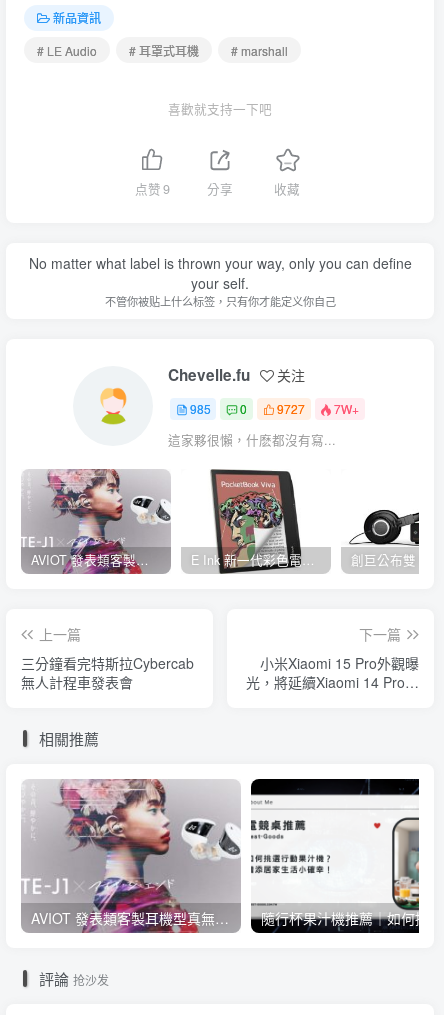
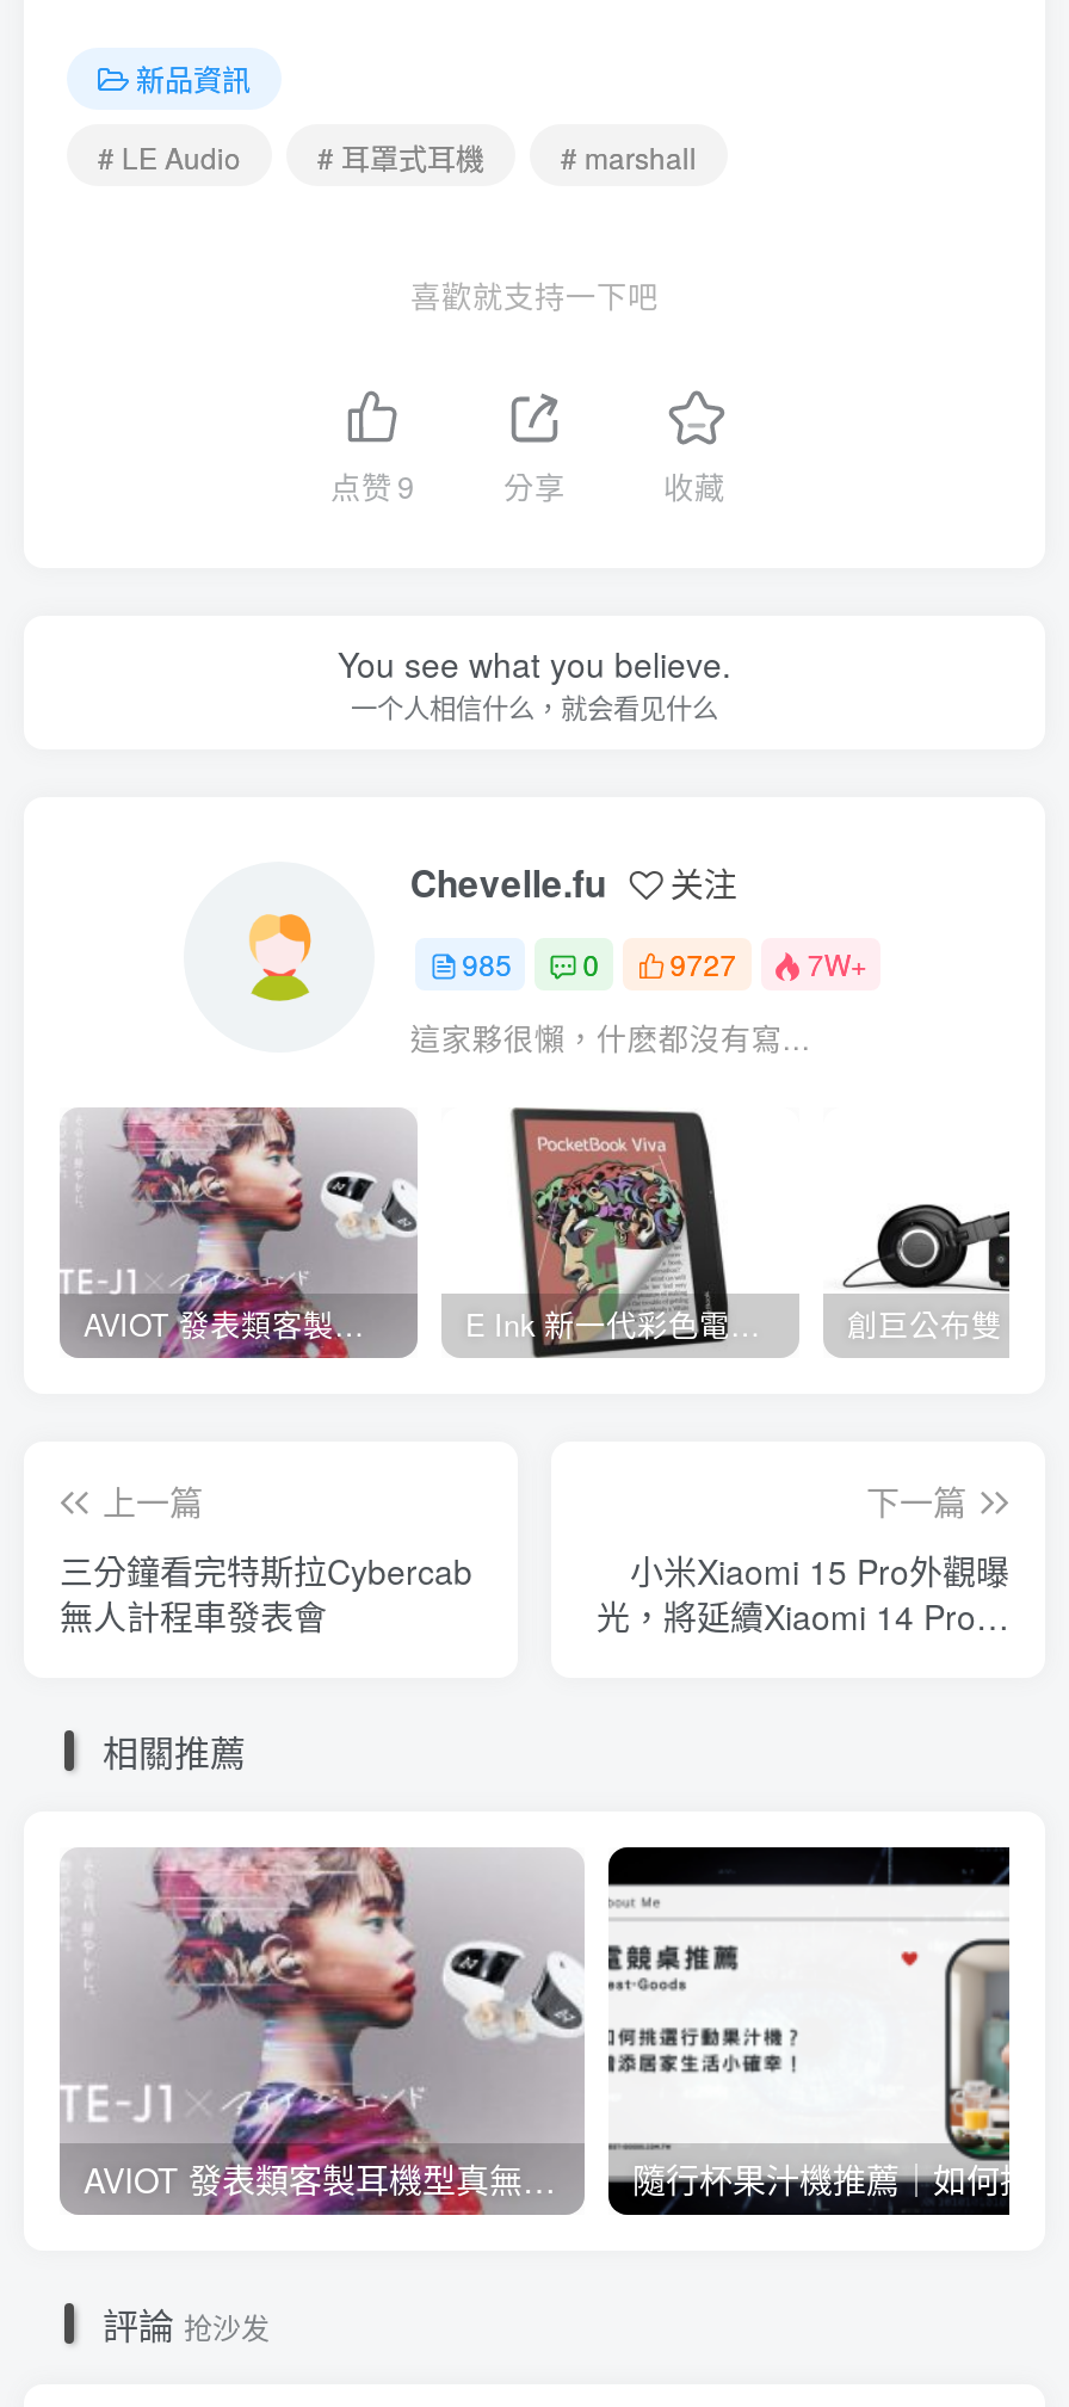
[28,252,411,308] No matter what label is thrown your way, only you can define | your self. | 不管你被贴上什么标签，只有你才能定义你自己 -> [338,638,731,724] You see what you believe. | 一个人相信什么，就会看见什么

